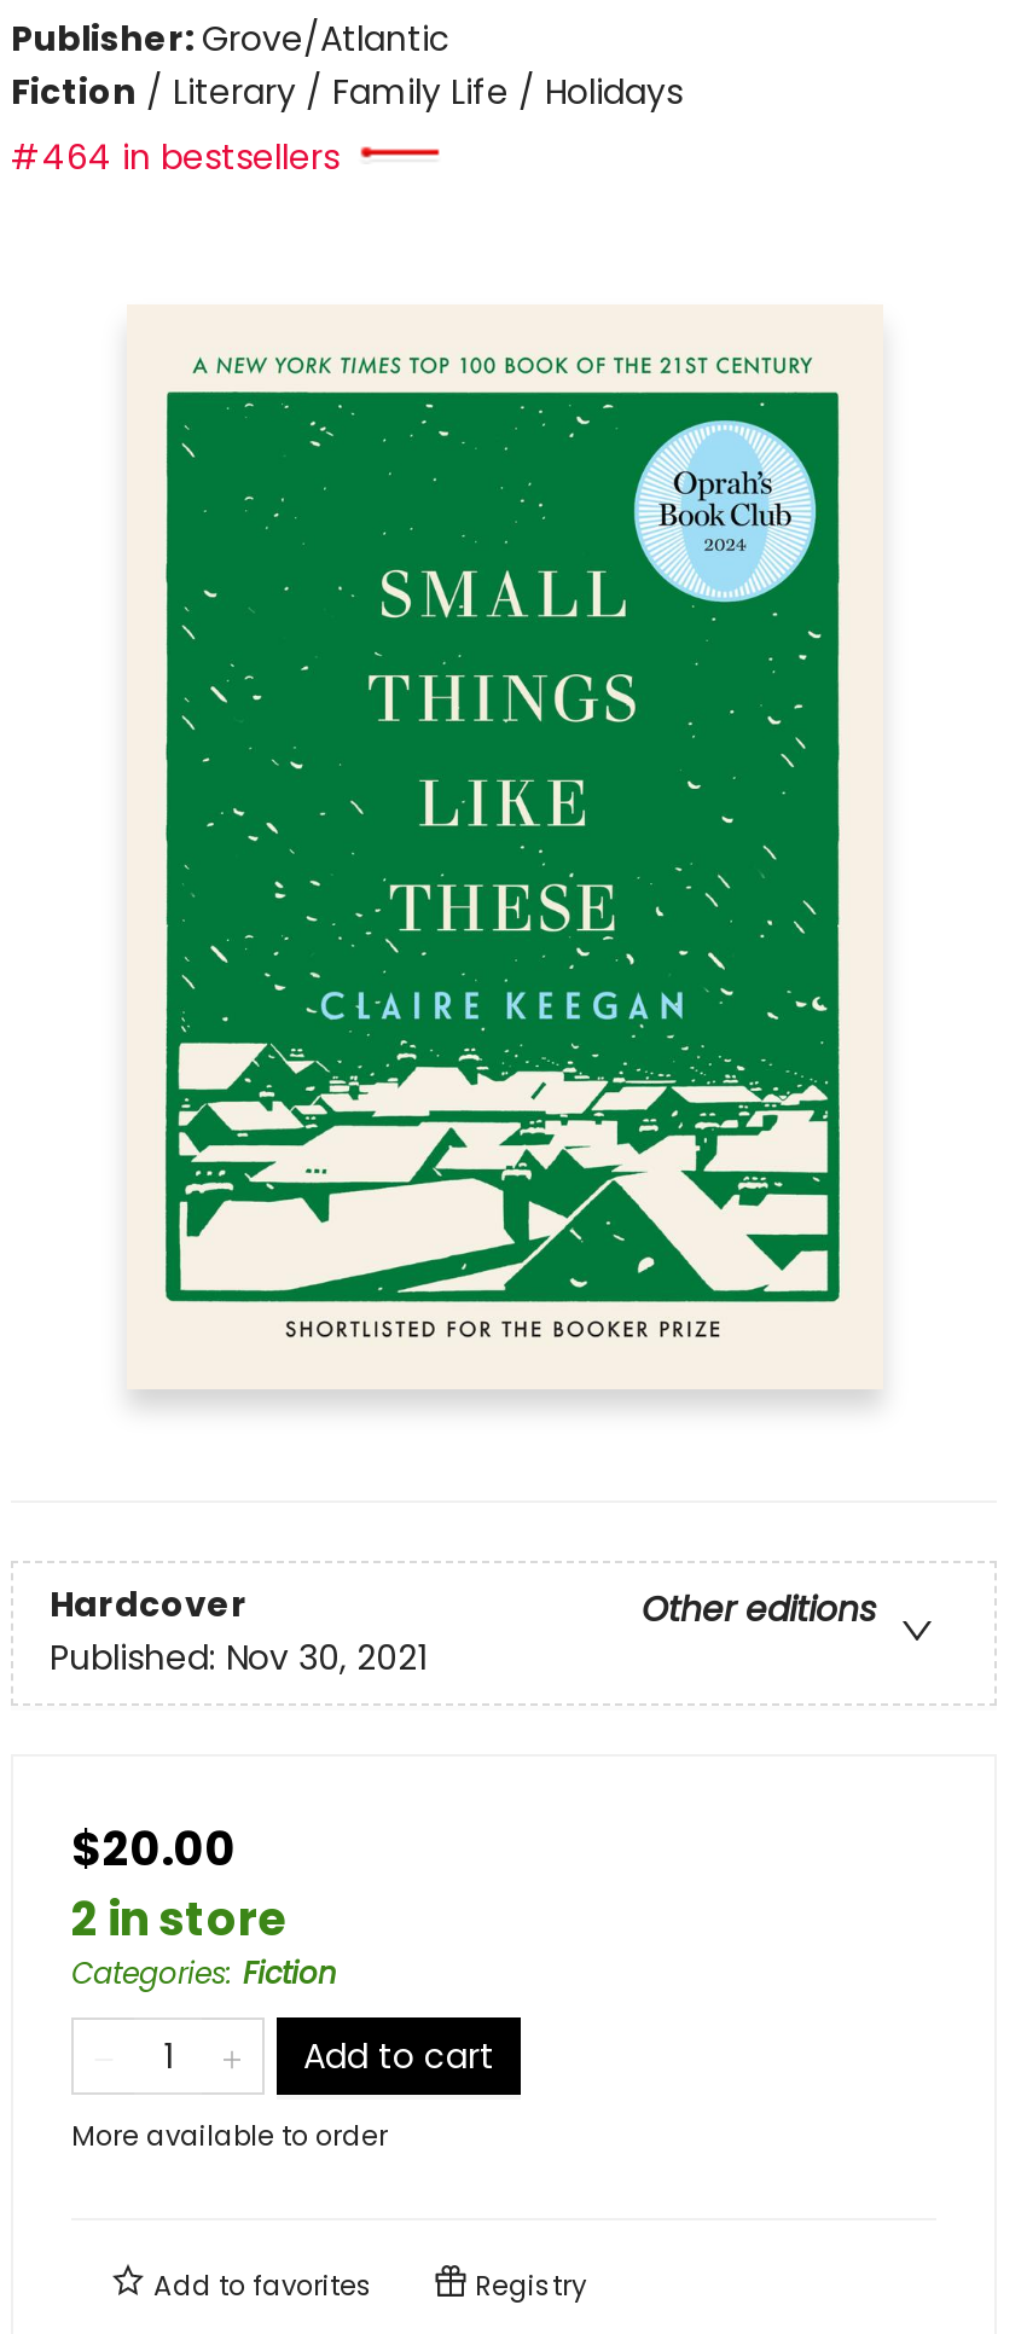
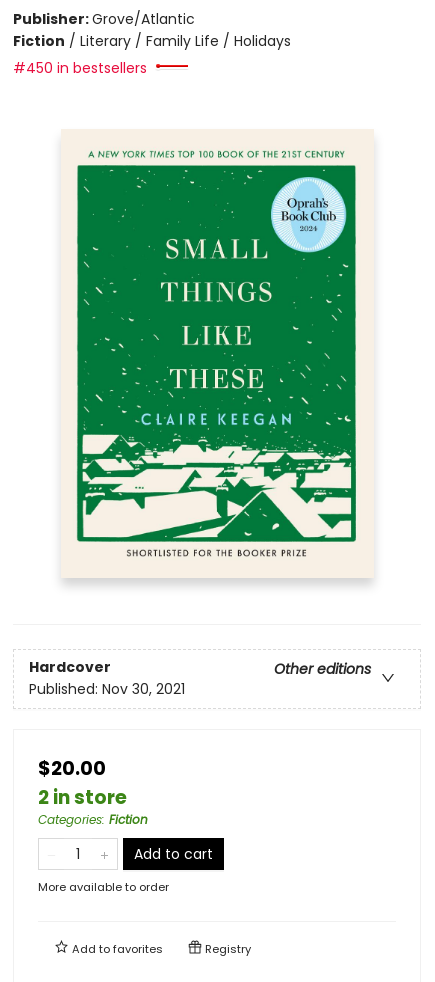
[11,133,340,181] #464 in bestsellers -> [13,58,147,78] #450 in bestsellers

